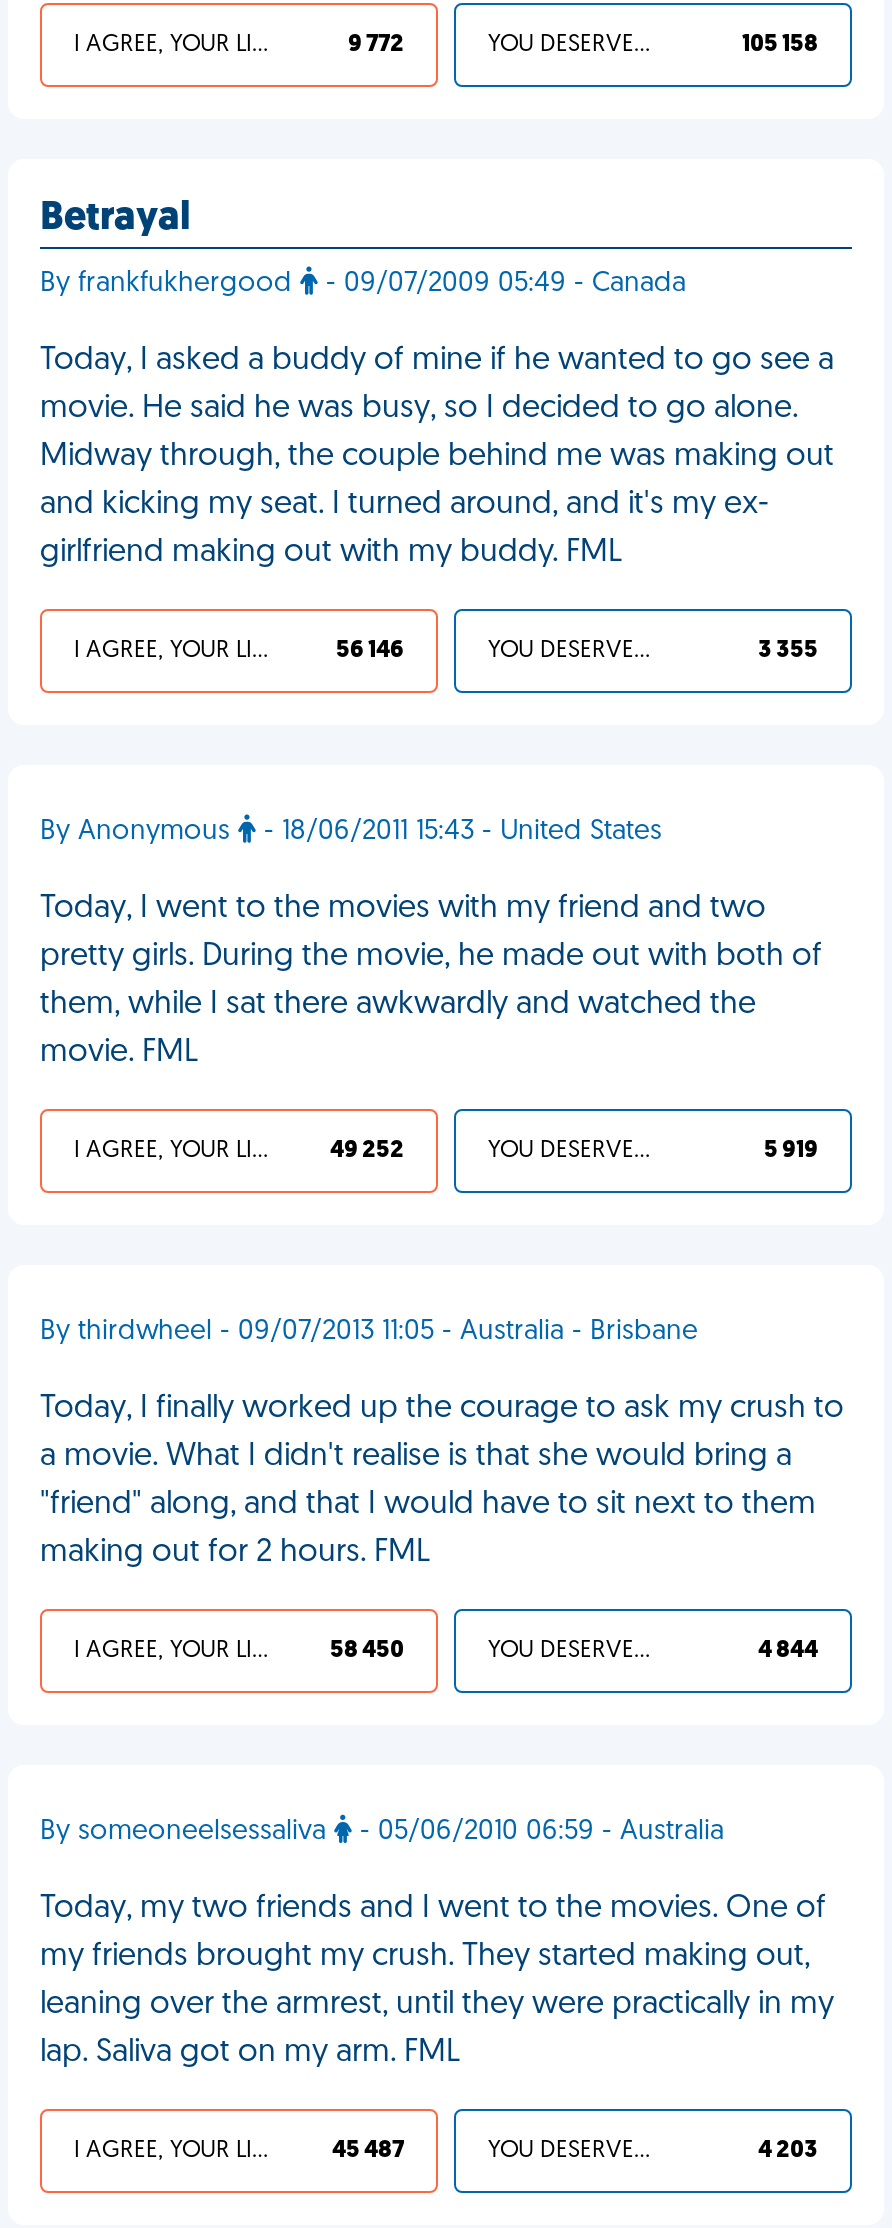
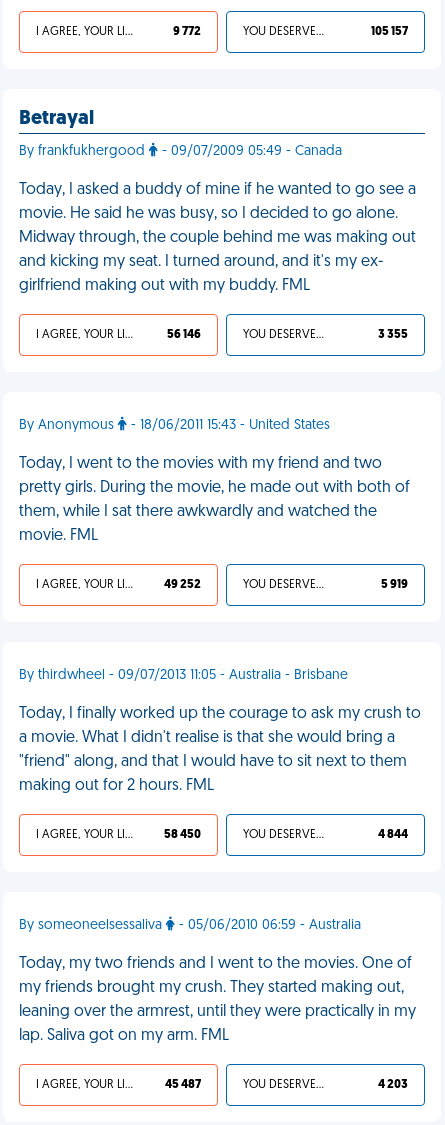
[742,33,818,57] 105 158 -> [371,26,408,38] 105 157

